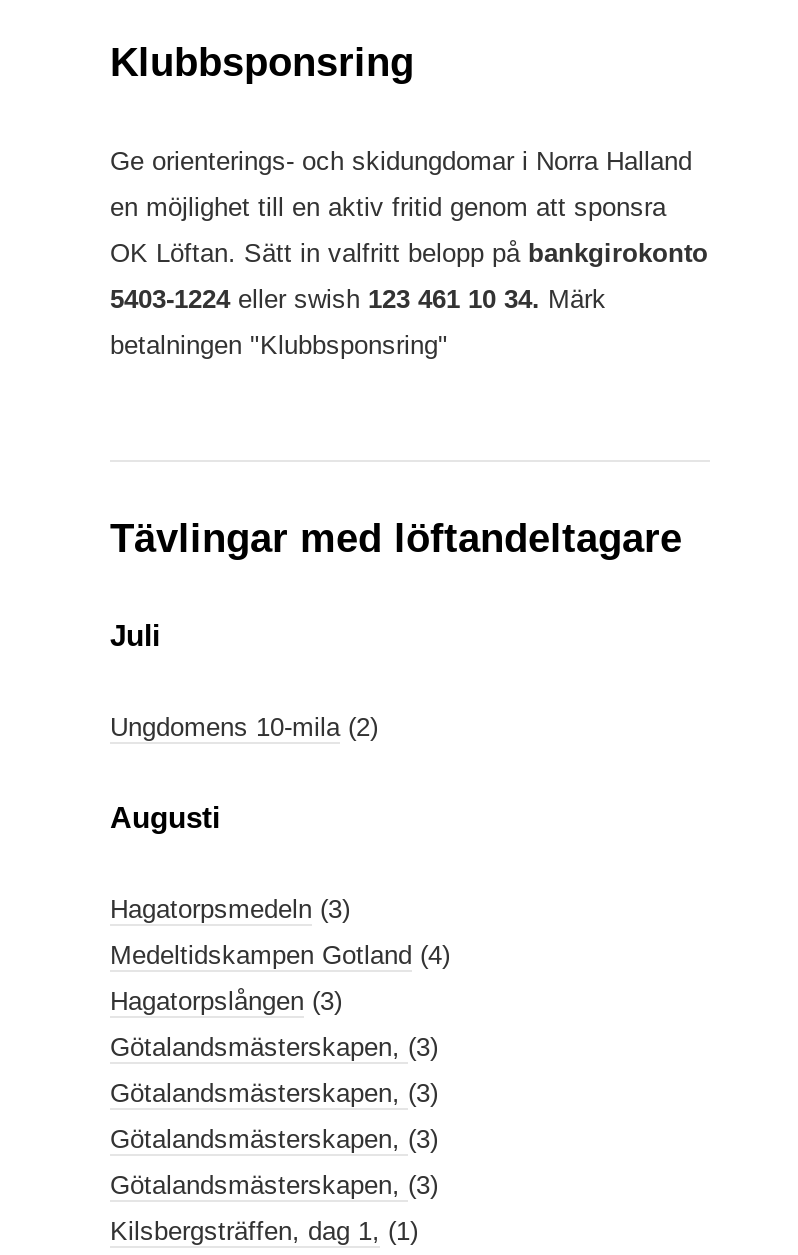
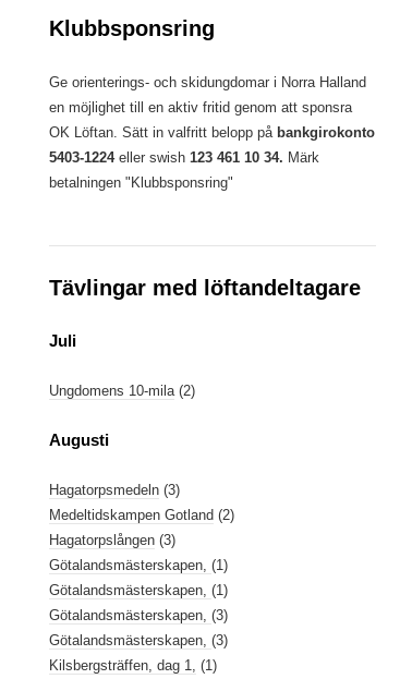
[110,939,450,969] Medeltidskampen Gotland (4) -> [49,506,234,523] Medeltidskampen Gotland (2)
[110,1031,438,1061] Götalandsmästerskapen, (3) -> [49,556,228,573] Götalandsmästerskapen, (1)
[110,1077,438,1107] Götalandsmästerskapen, (3) -> [49,582,228,598] Götalandsmästerskapen, (1)

